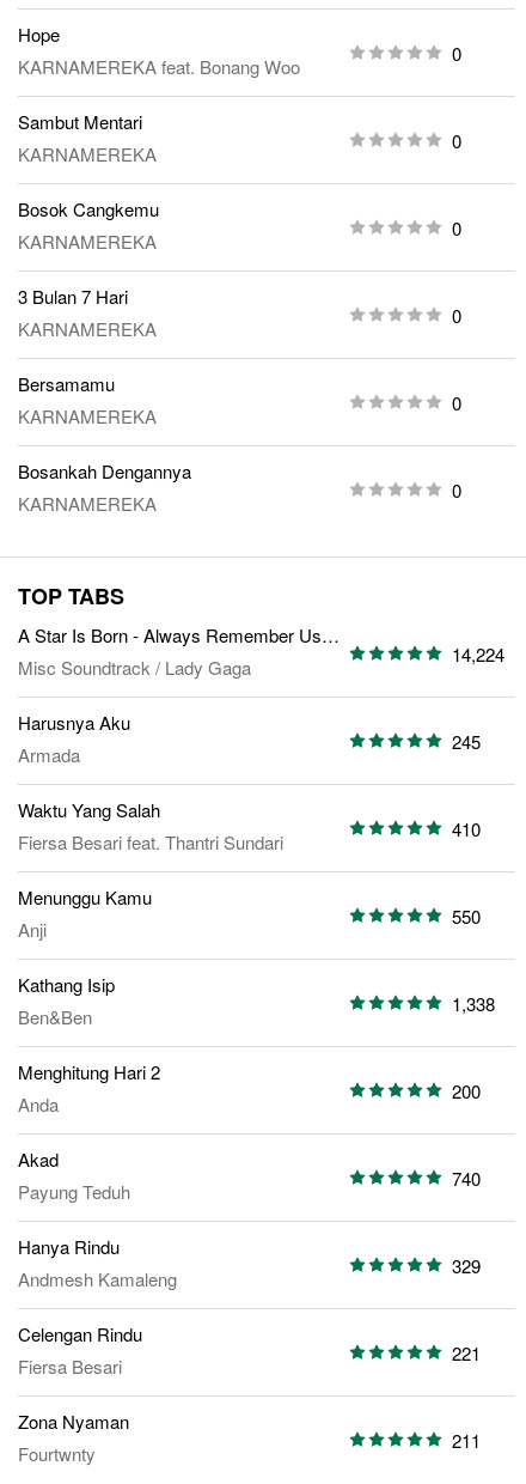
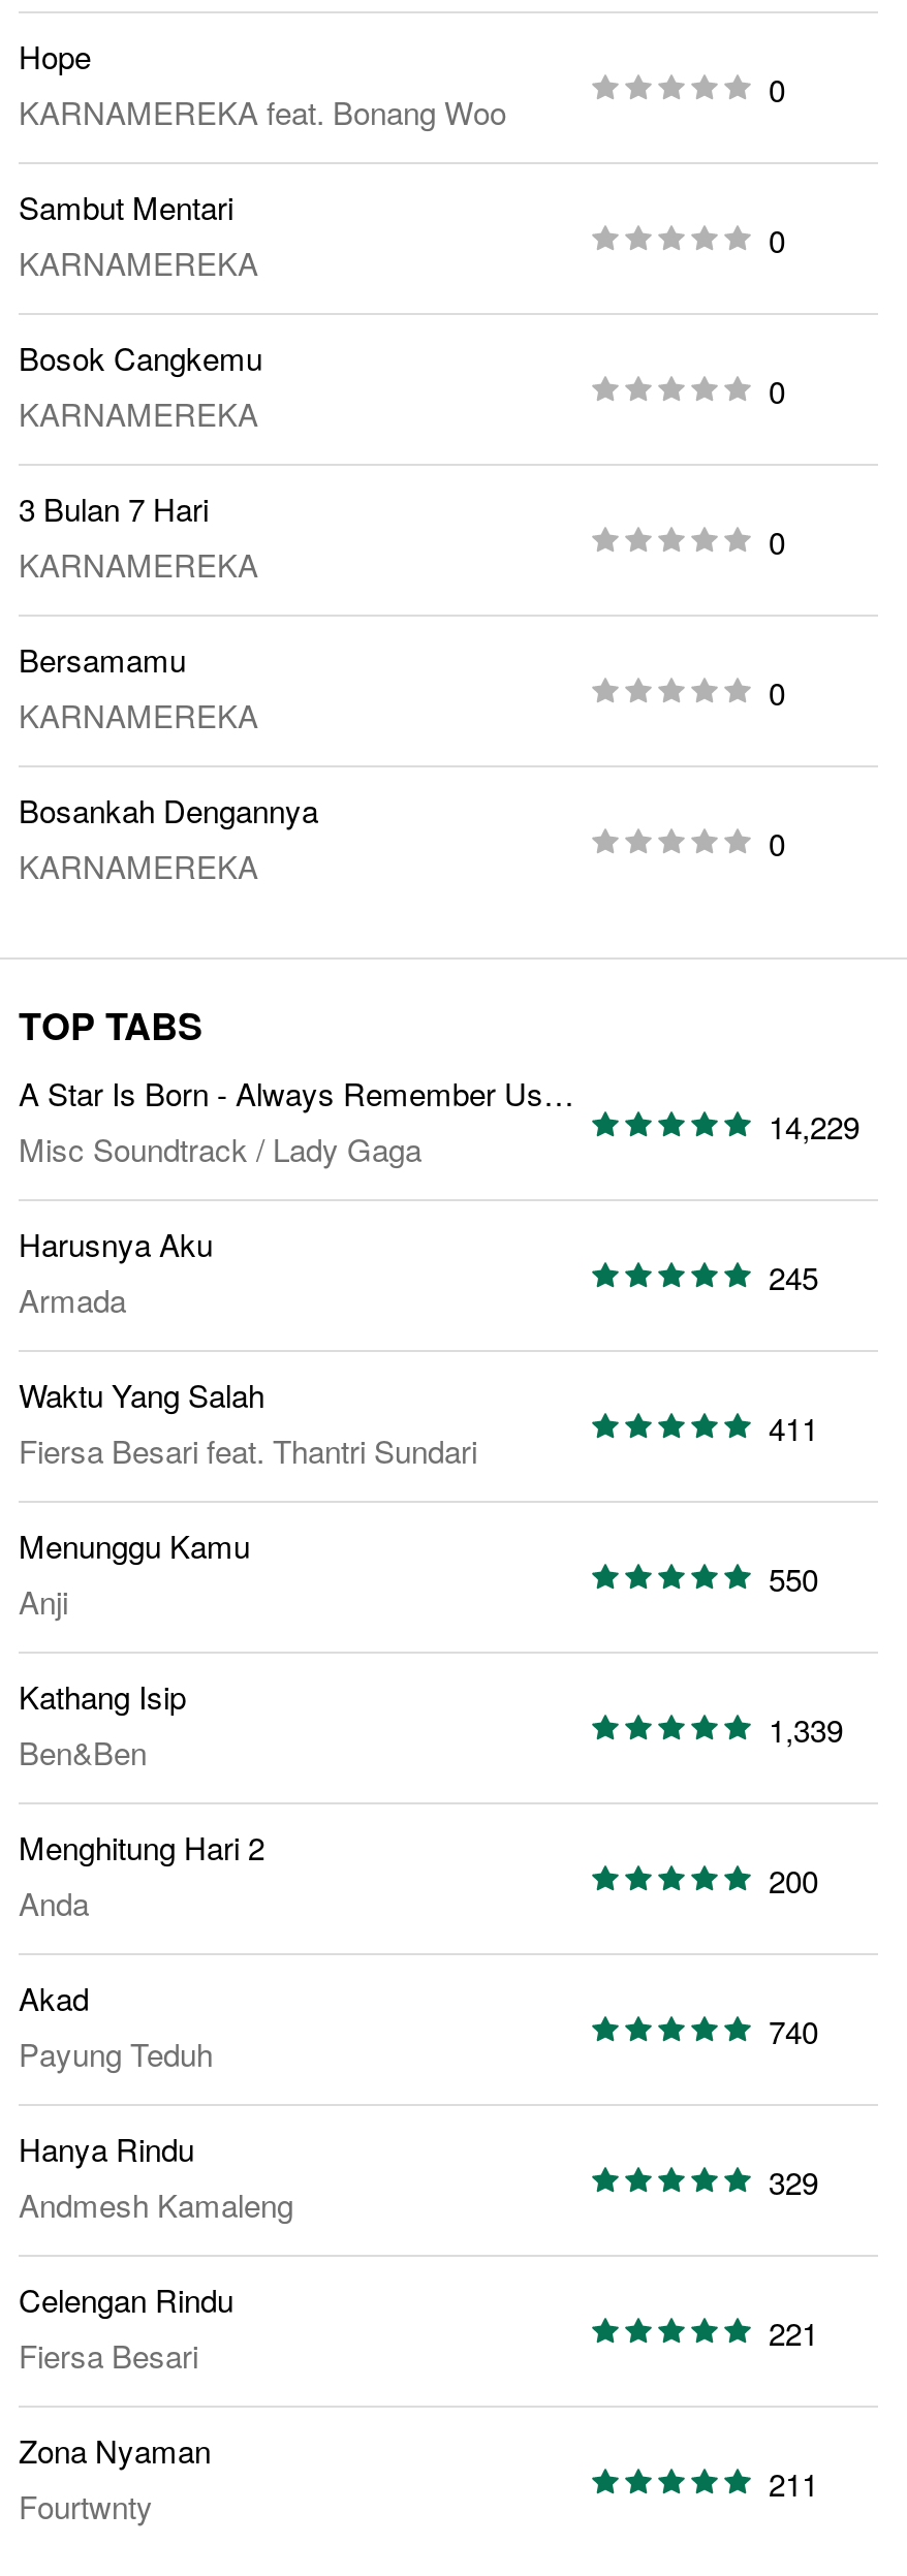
[452,641,504,666] 14,224 -> [769,1104,859,1147] 14,229
[452,816,481,841] 410 -> [769,1405,818,1449] 411
[452,991,495,1016] 1,338 -> [769,1707,843,1750] 1,339

